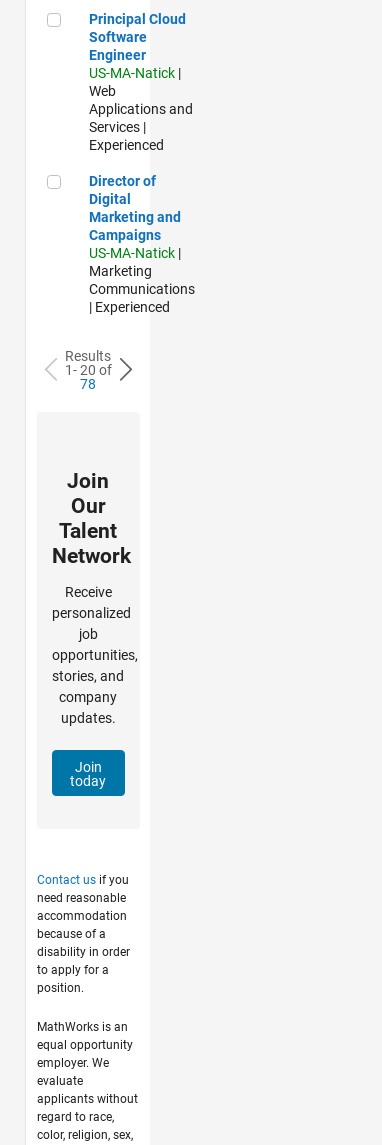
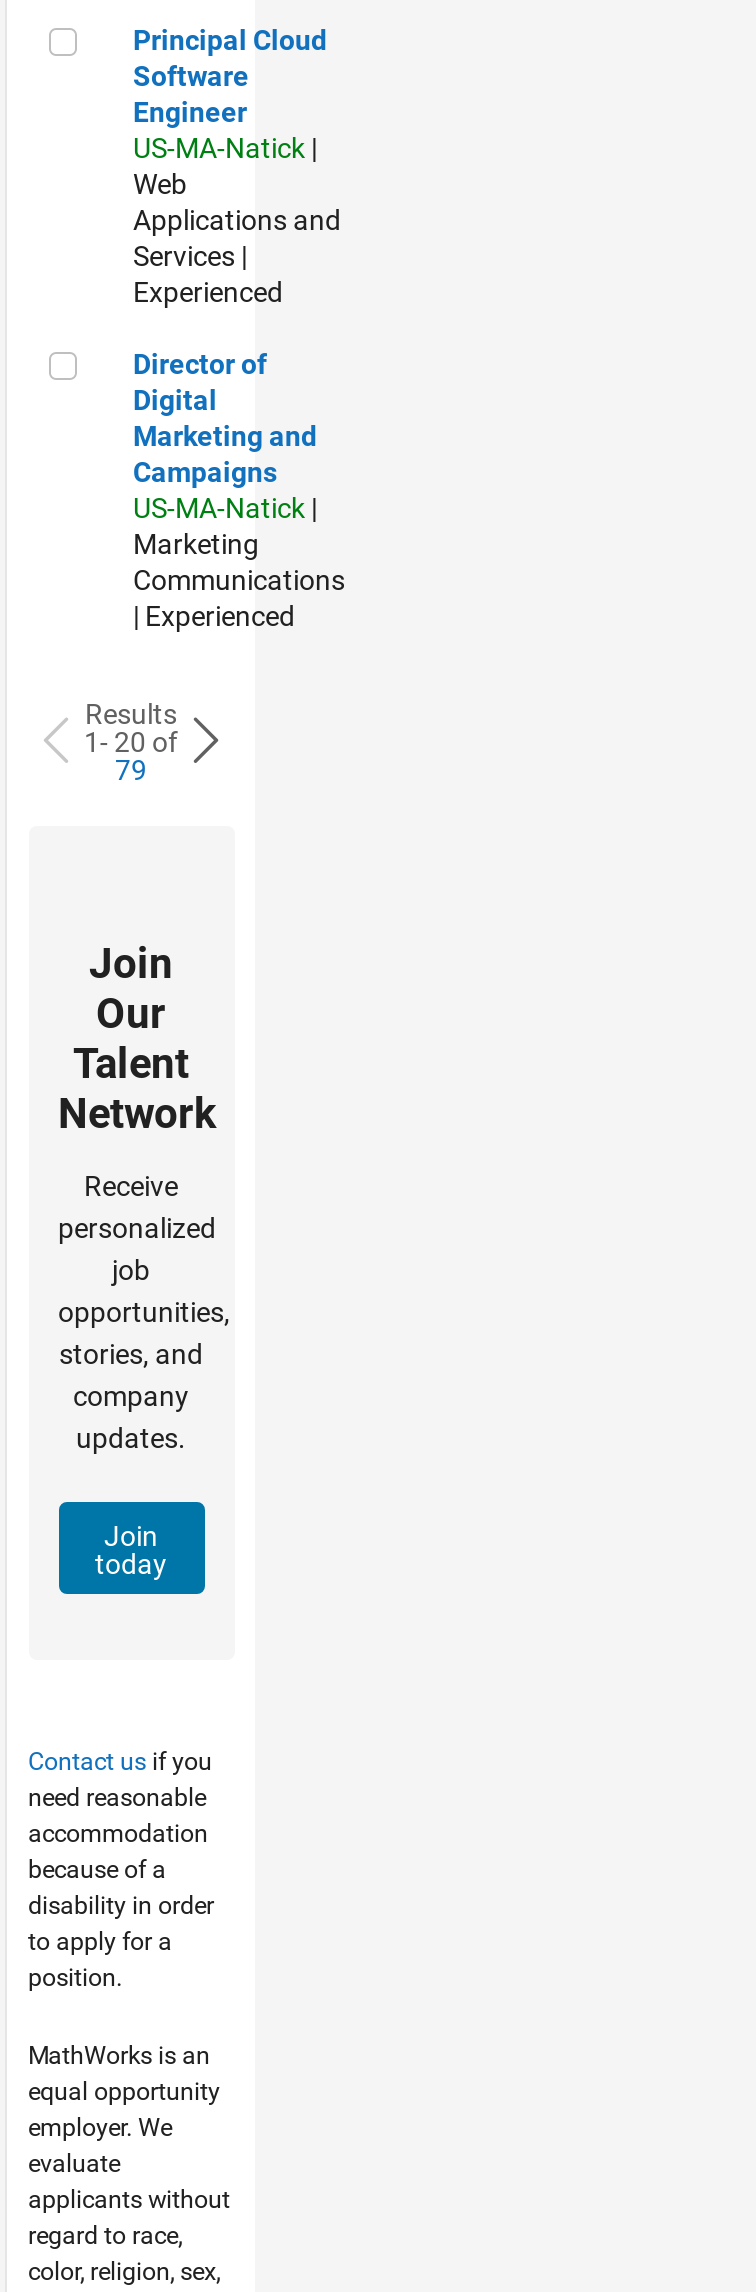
[80,376,96,392] 78 -> [115,754,147,786] 79

